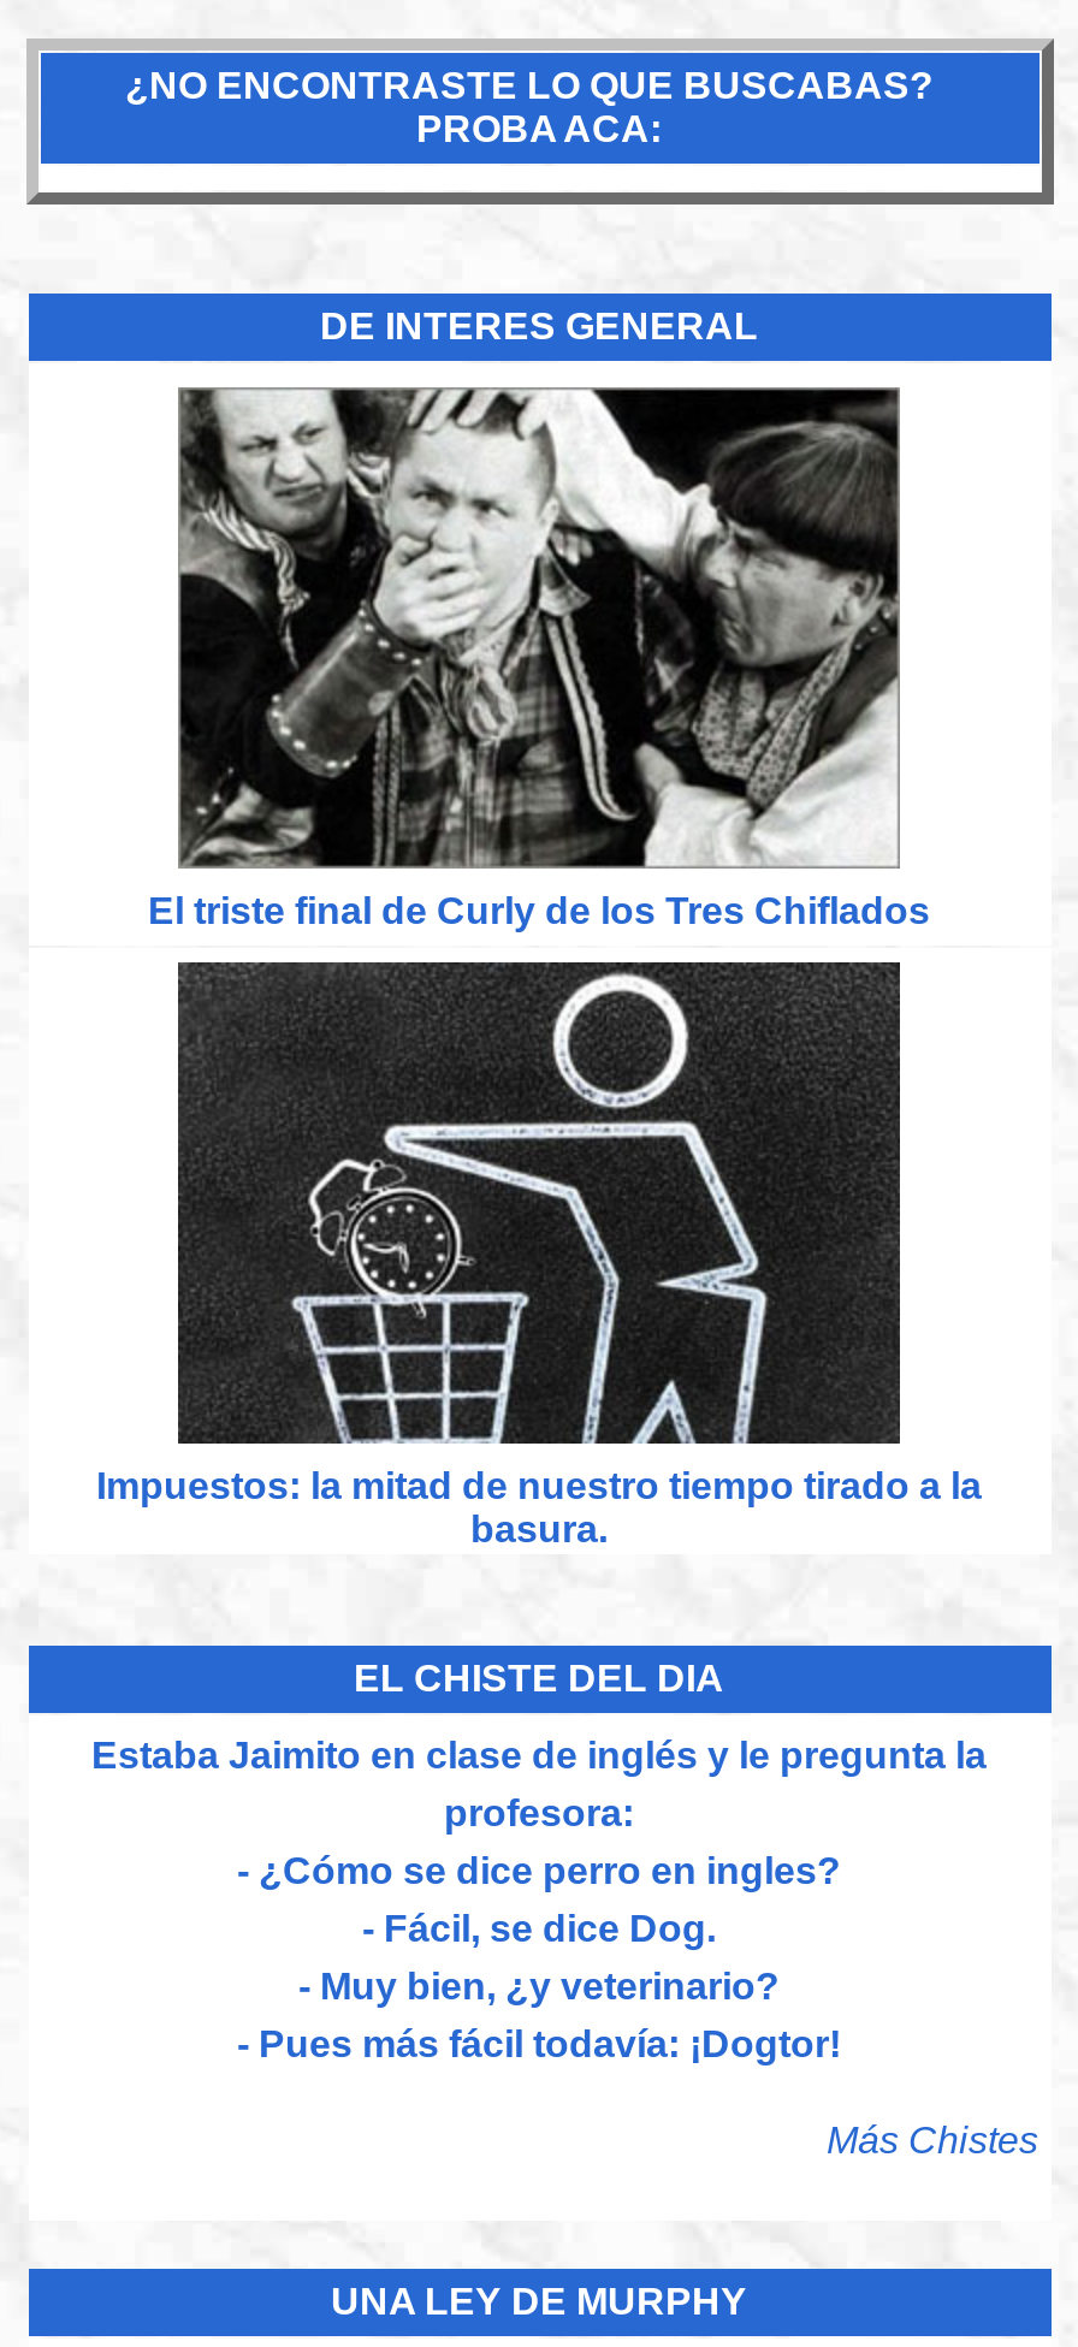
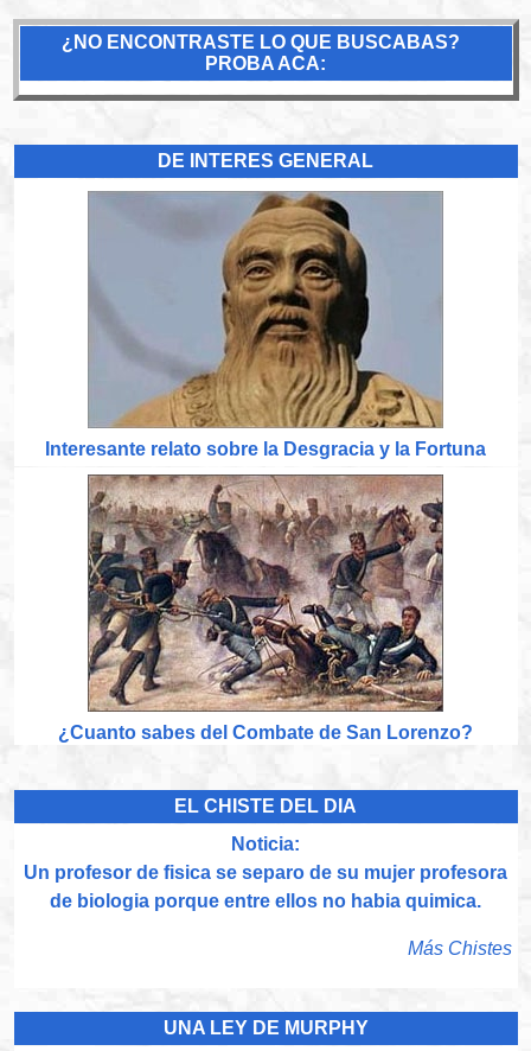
[148,387,930,930] [image] | El triste final de Curly de los Tres Chiflados -> [45,191,486,459] [image] | Interesante relato sobre la Desgracia y la Fortuna
[96,991,982,1549] [image] | Impuestos: la mitad de nuestro tiempo tirado a la | basura. -> [58,474,473,742] [image] | ¿Cuanto sabes del Combate de San Lorenzo?
[91,1734,987,2064] Estaba Jaimito en clase de inglés y le pregunta la | profesora: | - ¿Cómo se dice perro en ingles? | - Fácil, se dice Dog. | - Muy bien, ¿y veterinario? | - Pues más fácil todavía: ¡Dogtor! -> [24,834,507,911] Noticia: | Un profesor de fisica se separo de su mujer profesora | de biologia porque entre ellos no habia quimica.

